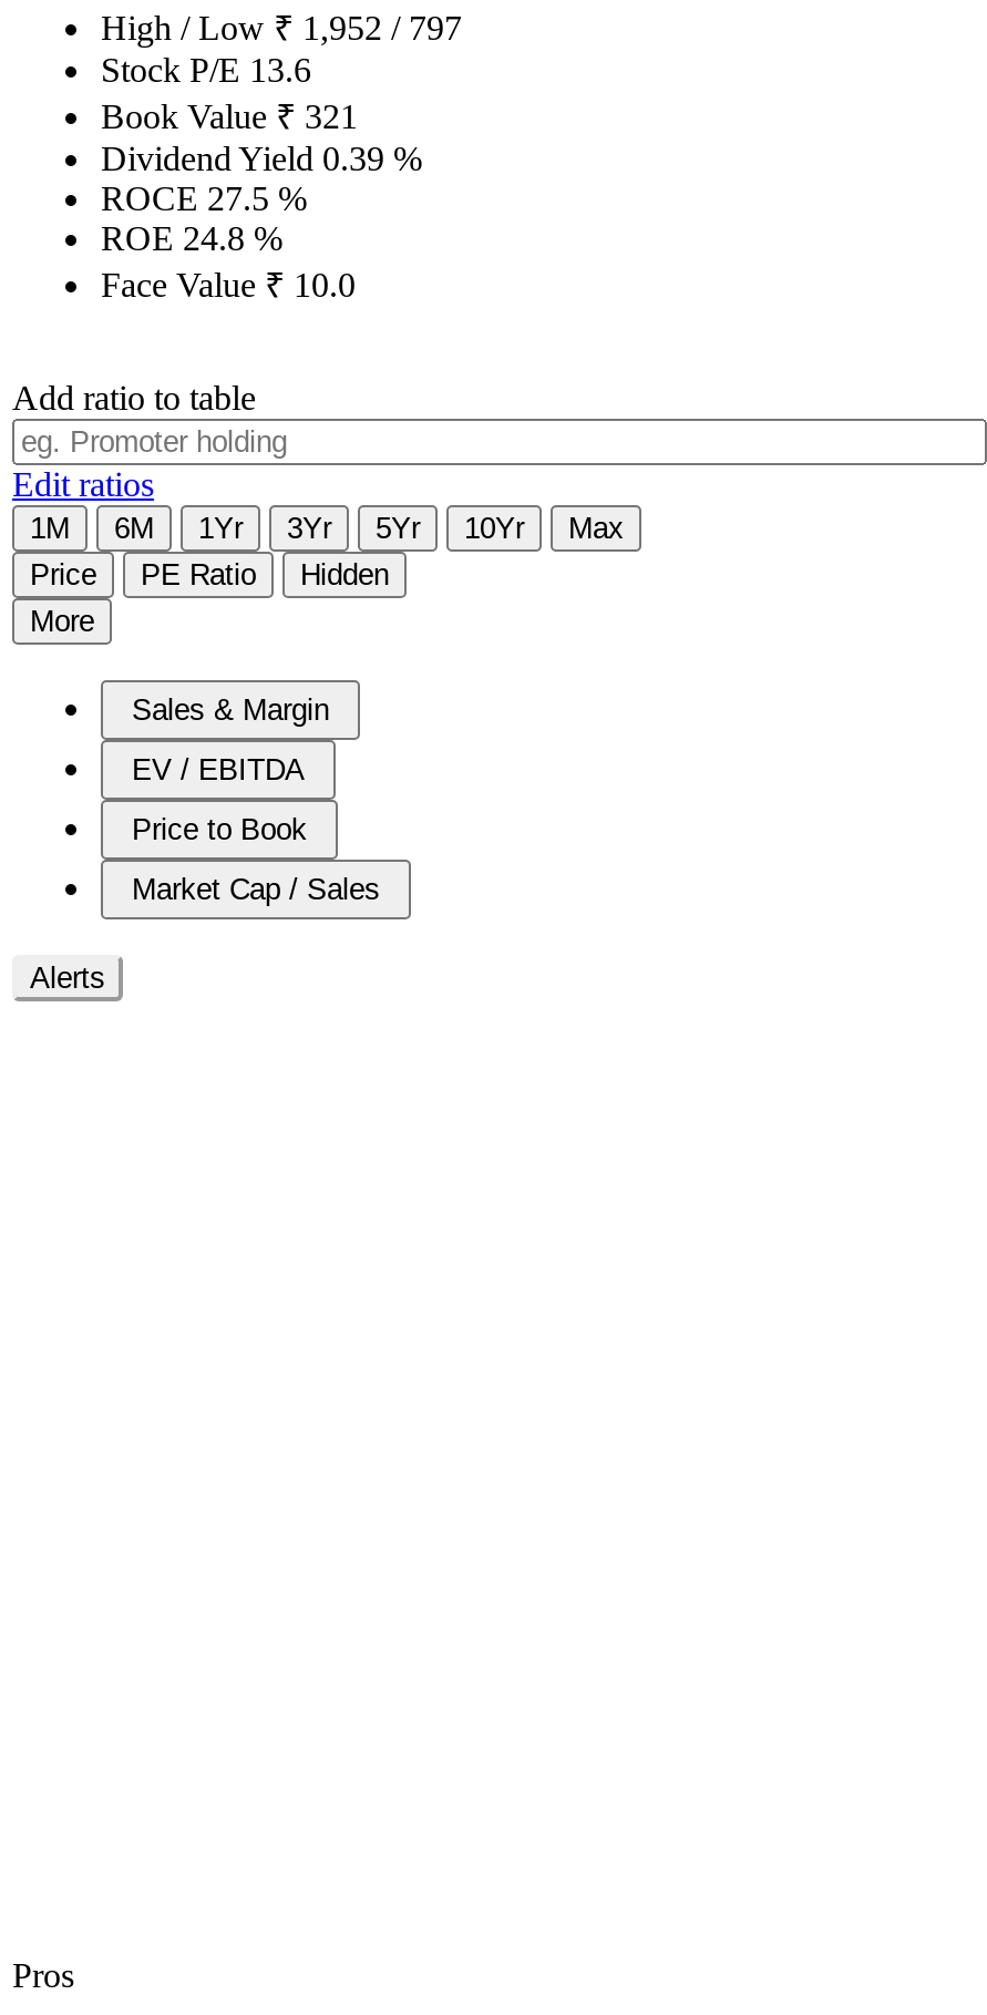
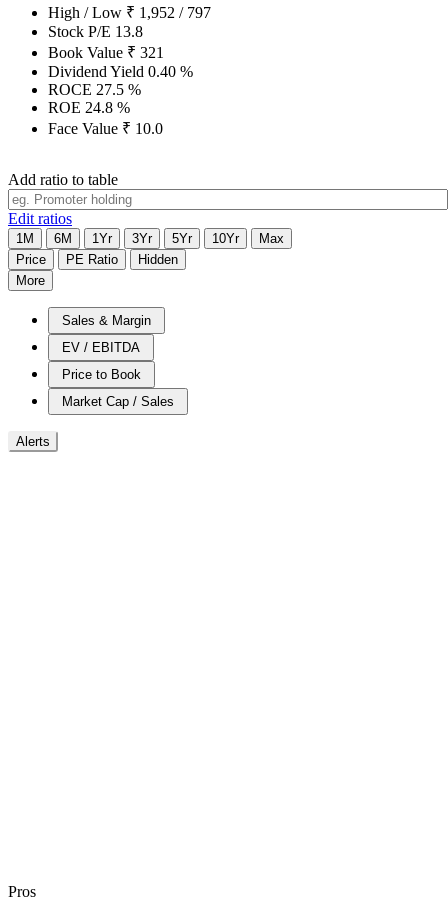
[101,50,311,88] Stock P/E 13.6 -> [48,22,143,39] Stock P/E 13.8
[101,138,422,176] Dividend Yield 0.39% -> [48,62,193,79] Dividend Yield 0.40%

